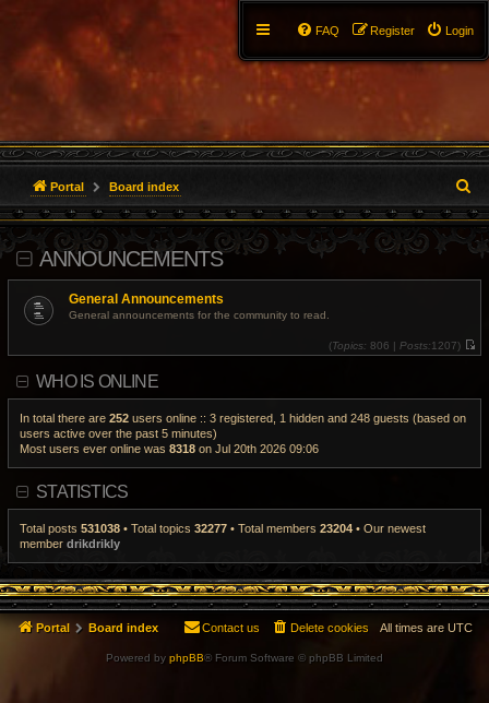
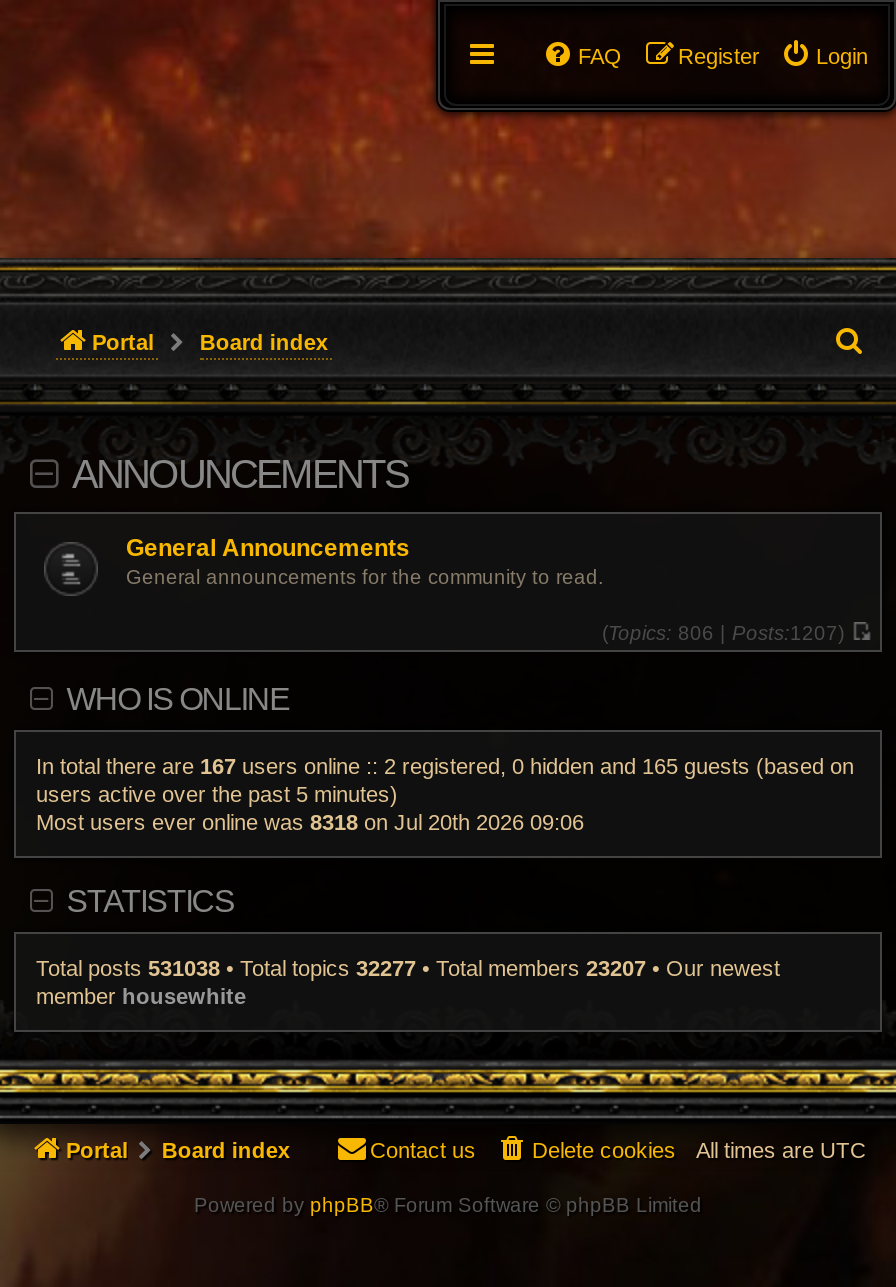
[20,412,466,425] In total there are 252 users online :: 3 registered, 1 hidden and 248 guests (based on -> [36,754,854,778] In total there are 167 users online :: 2 registered, 0 hidden and 165 guests (based on
[20,522,426,535] Total posts 531038 • Total topics 32277 • Total members 23204 • Our newest -> [36,956,780,980] Total posts 531038 • Total topics 32277 • Total members 23207 • Our newest
[20,537,120,550] member drikdrikly -> [36,984,246,1008] member housewhite

